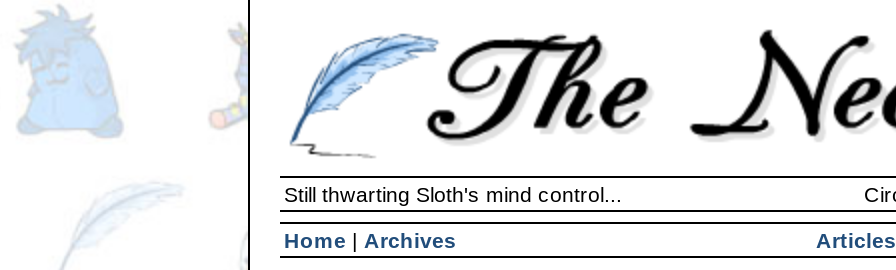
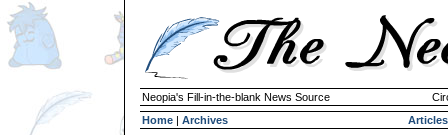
[284,182,622,206] Still thwarting Sloth's mind control... -> [142,91,330,103] Neopia's Fill-in-the-blank News Source

